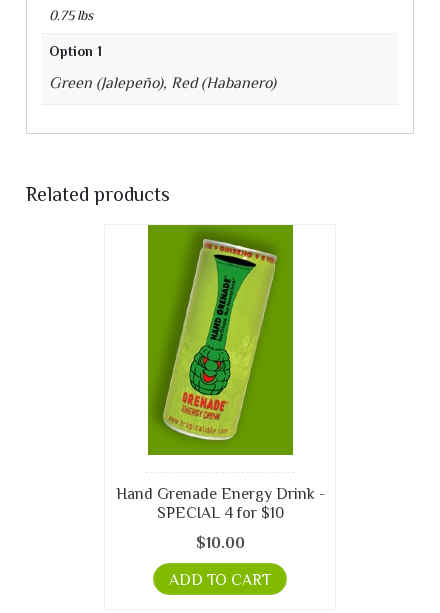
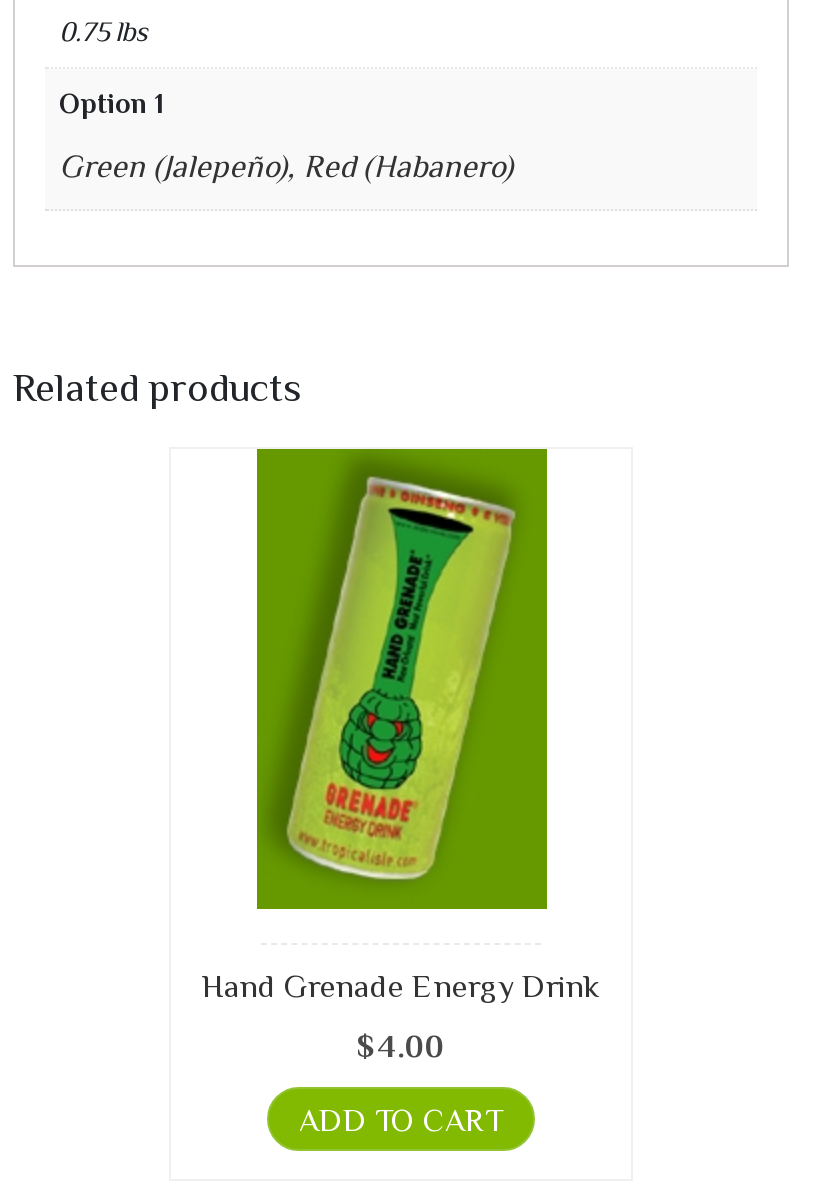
[115,485,324,522] Hand Grenade Energy Drink - | SPECIAL 4 for $10 -> [202,969,600,1005] Hand Grenade Energy Drink
[195,534,244,552] $10.00 -> [357,1029,445,1065] $4.00

